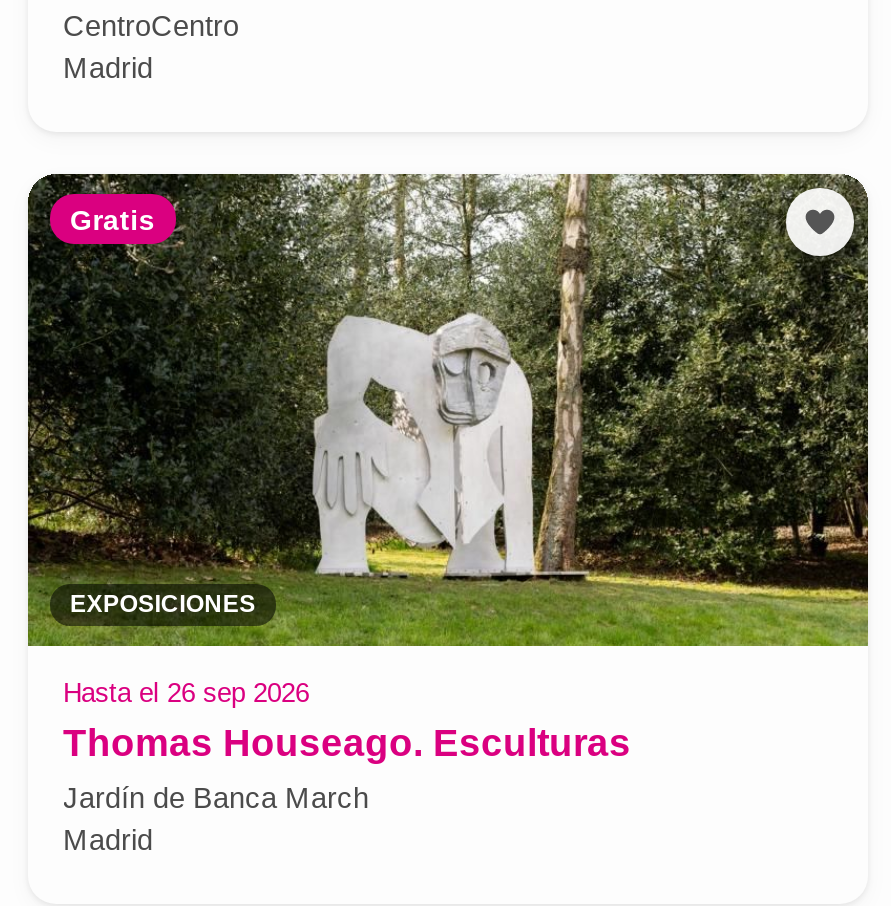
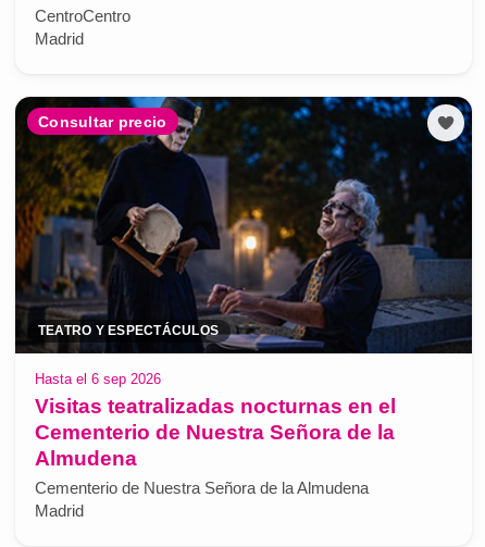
[26,172,870,648] [image] | Gratis -> [15,96,473,355] [image] | Consultar precio
[70,590,256,618] EXPOSICIONES -> [38,323,219,338] TEATRO Y ESPECTÁCULOS
[63,678,631,814] Hasta el 26 sep 2026 | Thomas Houseago. Esculturas | Jardín de Banca March -> [34,371,395,497] Hasta el 6 sep 2026 | Visitas teatralizadas nocturnas en el | Cementerio de Nuestra Señora de la | Almudena | Cementerio de Nuestra Señora de la Almudena

